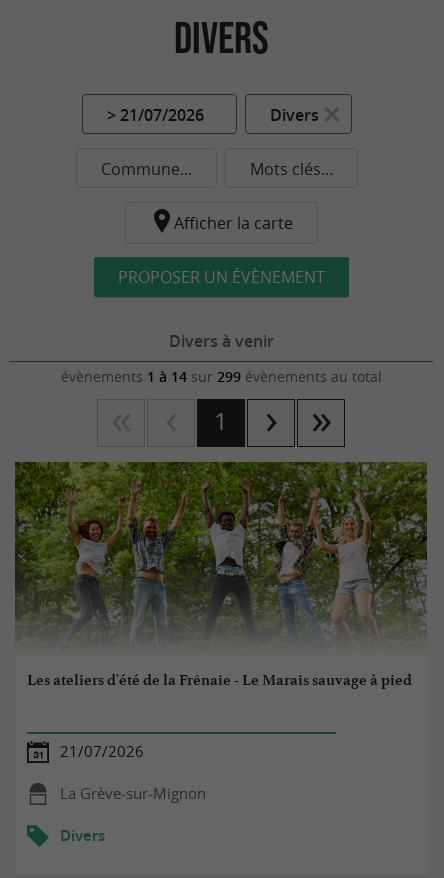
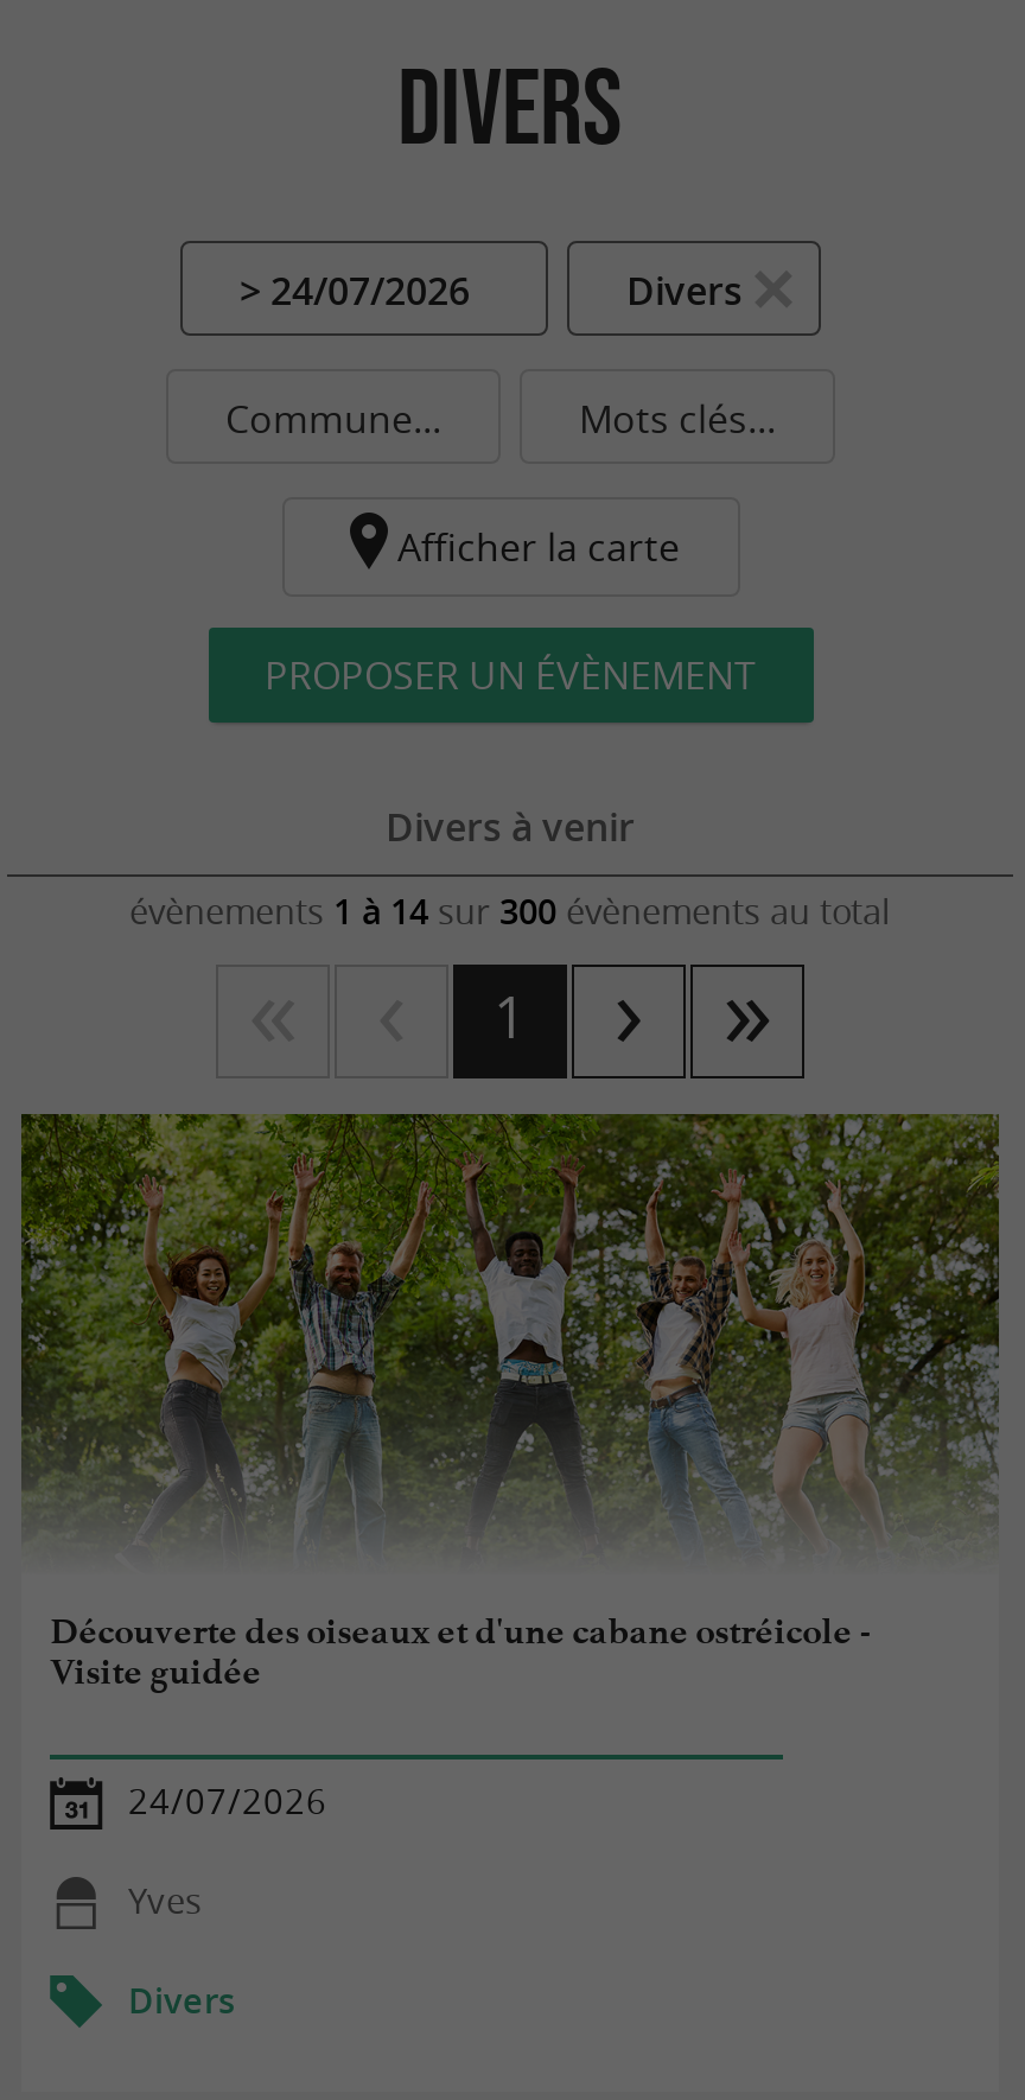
[107,104,204,126] > 21/07/2026 -> [240,265,470,317] > 24/07/2026
[60,367,381,386] évènements 1 à 14 sur 299 évènements au total -> [129,889,891,934] évènements 1 à 14 sur 300 évènements au total
[27,671,412,689] Les ateliers d'été de la Frênaie - Le Marais sauvage à pied -> [50,1610,871,1693] Découverte des oiseaux et d'une cabane ostréicole - | Visite guidée
[60,742,144,761] 21/07/2026 -> [128,1778,327,1823] 24/07/2026
[60,784,206,803] La Grève-sur-Mignon -> [128,1878,202,1923] Yves

